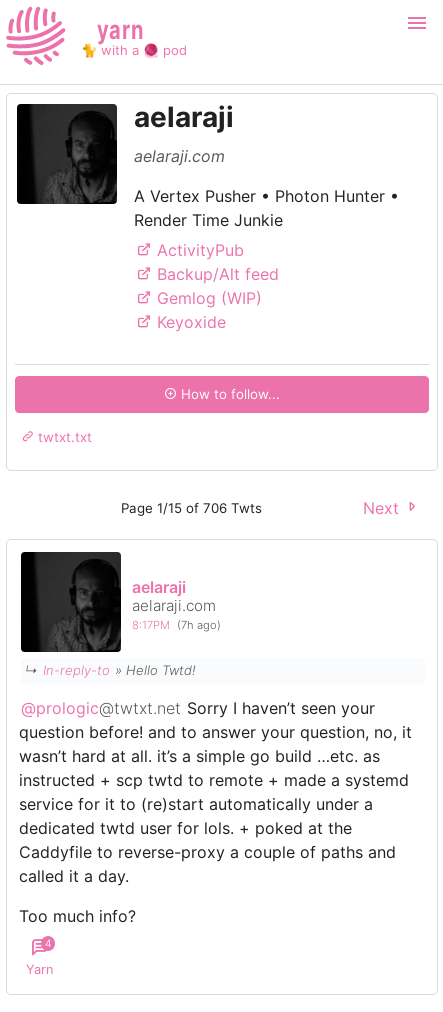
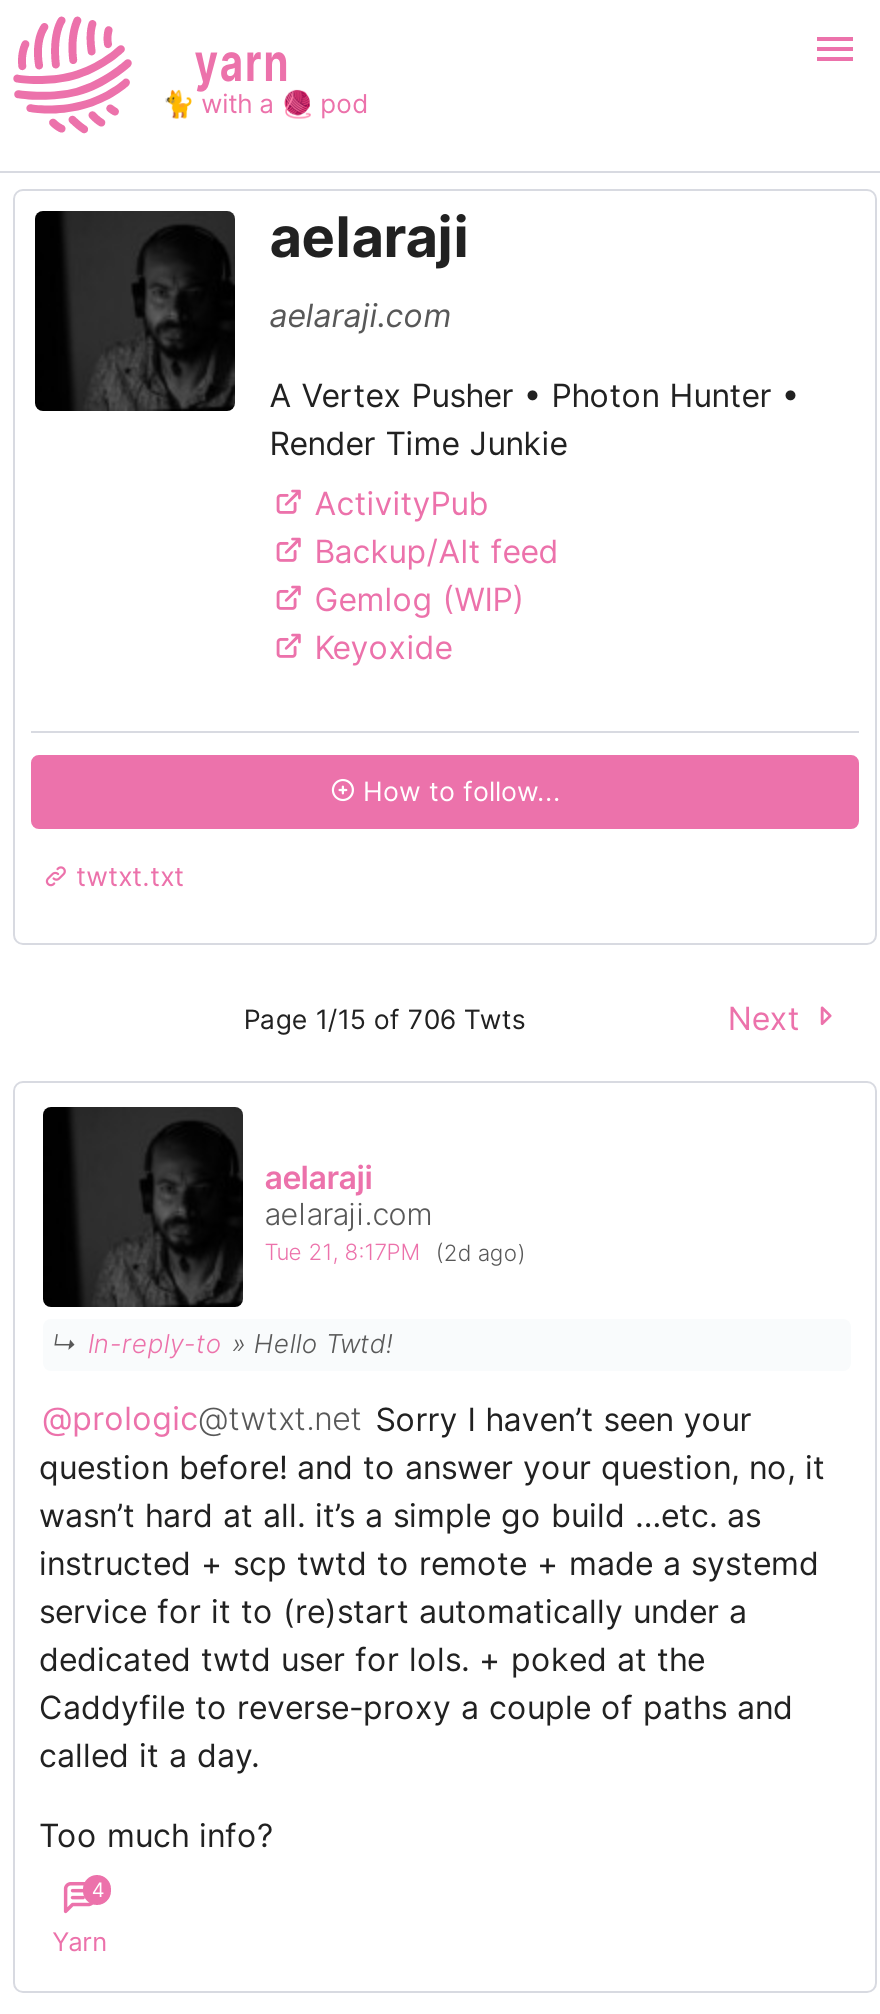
[132,618,221,632] 8:17PM (7h ago) -> [265,1238,526,1266] Tue 21, 8:17PM (2d ago)

